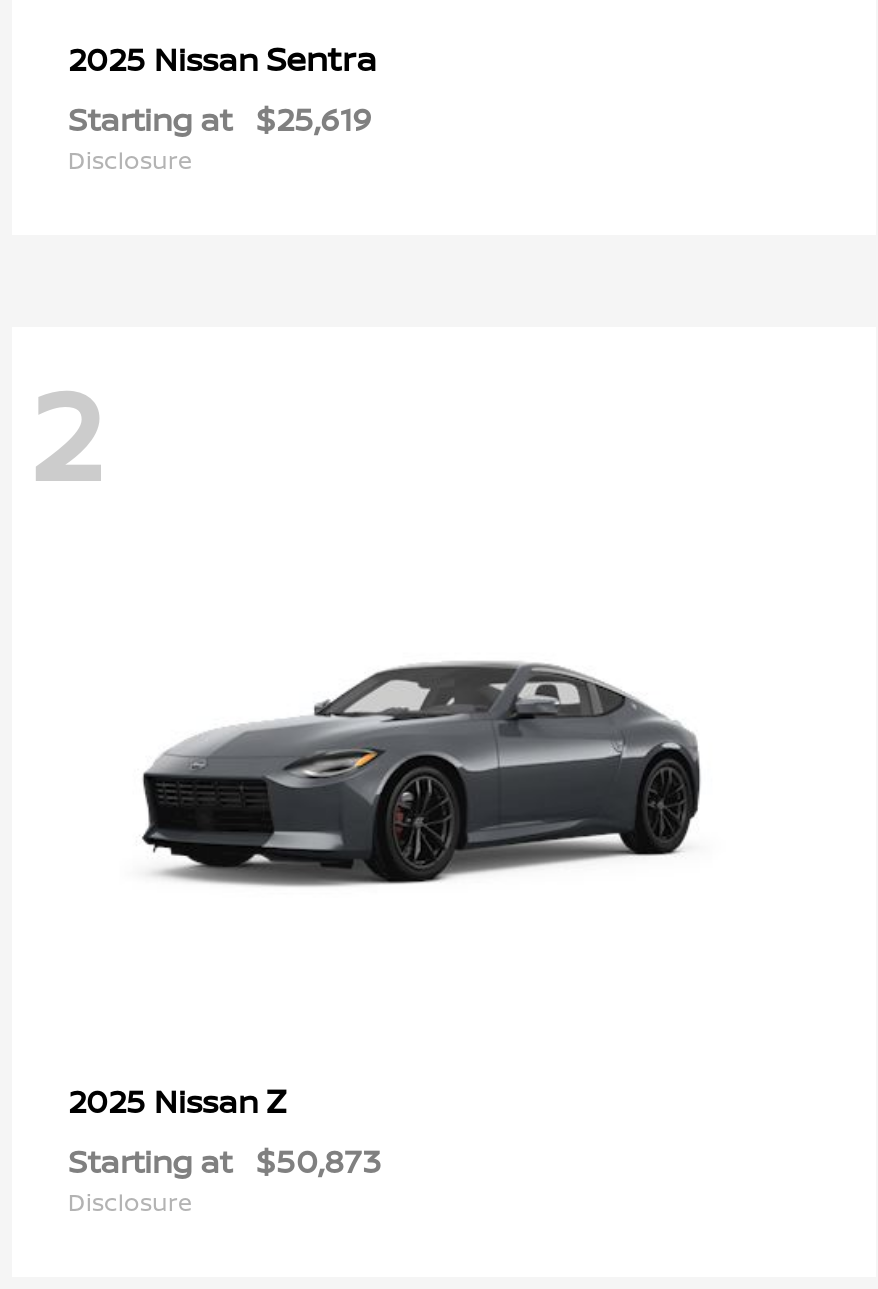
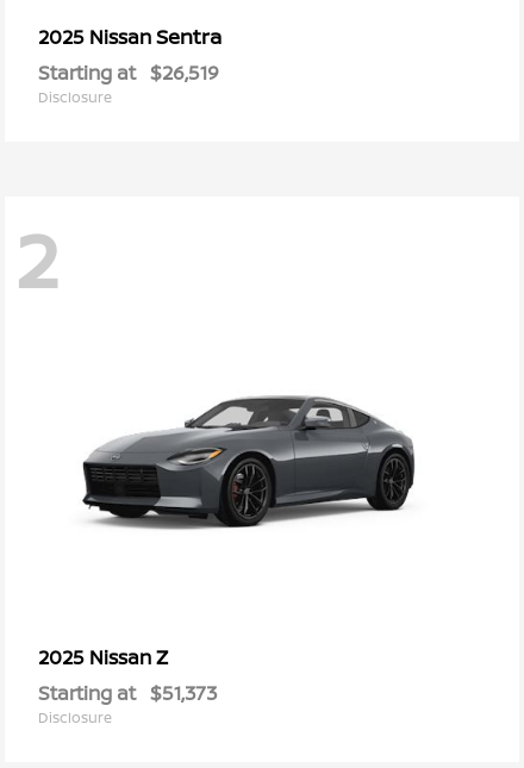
[68,97,372,141] Starting at $25,619 -> [38,60,219,86] Starting at $26,519
[68,1139,380,1183] Starting at $50,873 -> [38,680,217,706] Starting at $51,373

